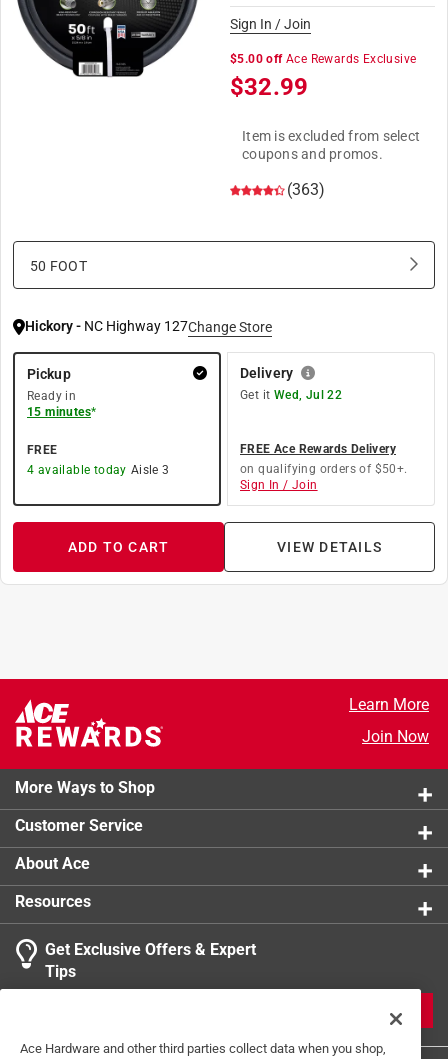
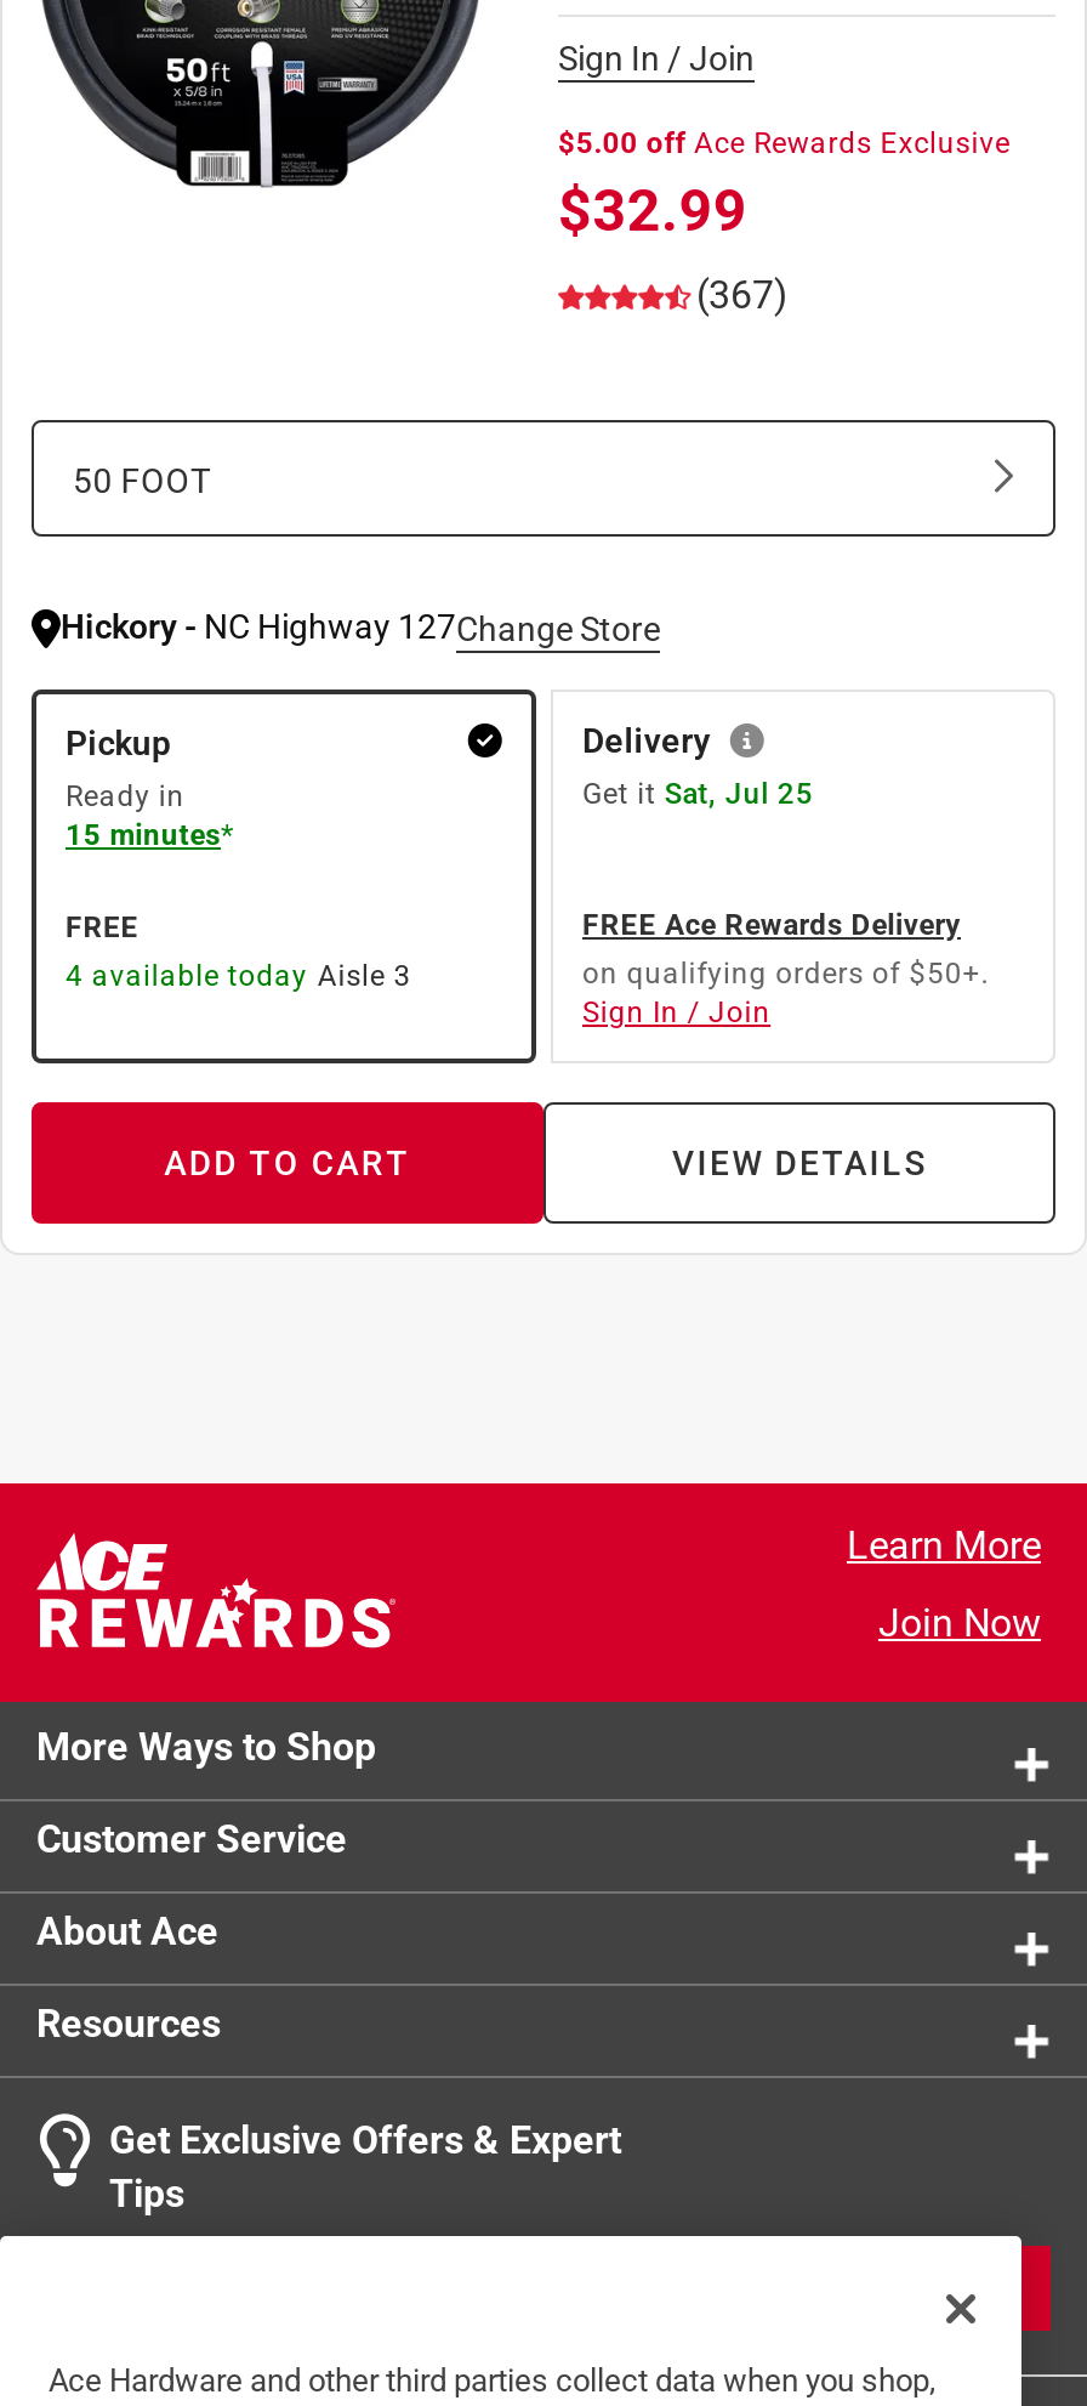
[242,128,420,162] Item is excluded from select | coupons and promos. -> none
[287,180,325,199] (363) -> [696,272,789,318] (367)
[240,388,342,402] Get it Wed, Jul 22 -> [582,777,813,811] Get it Sat, Jul 25

